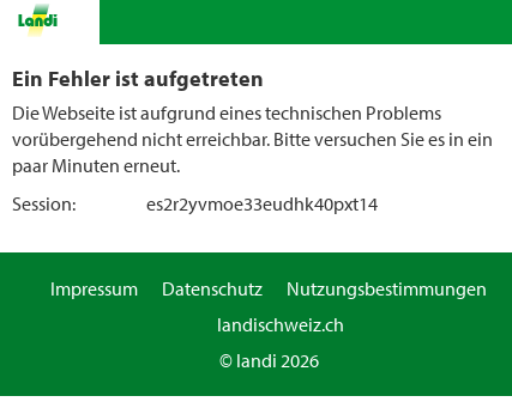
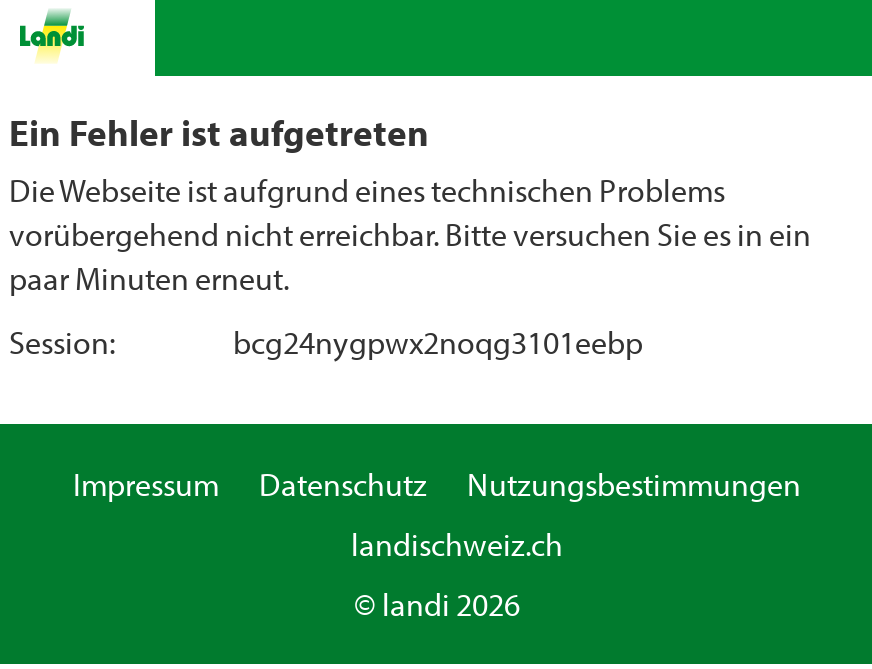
[146,191,378,215] es2r2yvmoe33eudhk40pxt14 -> [233,322,643,362] bcg24nygpwx2noqg3101eebp

